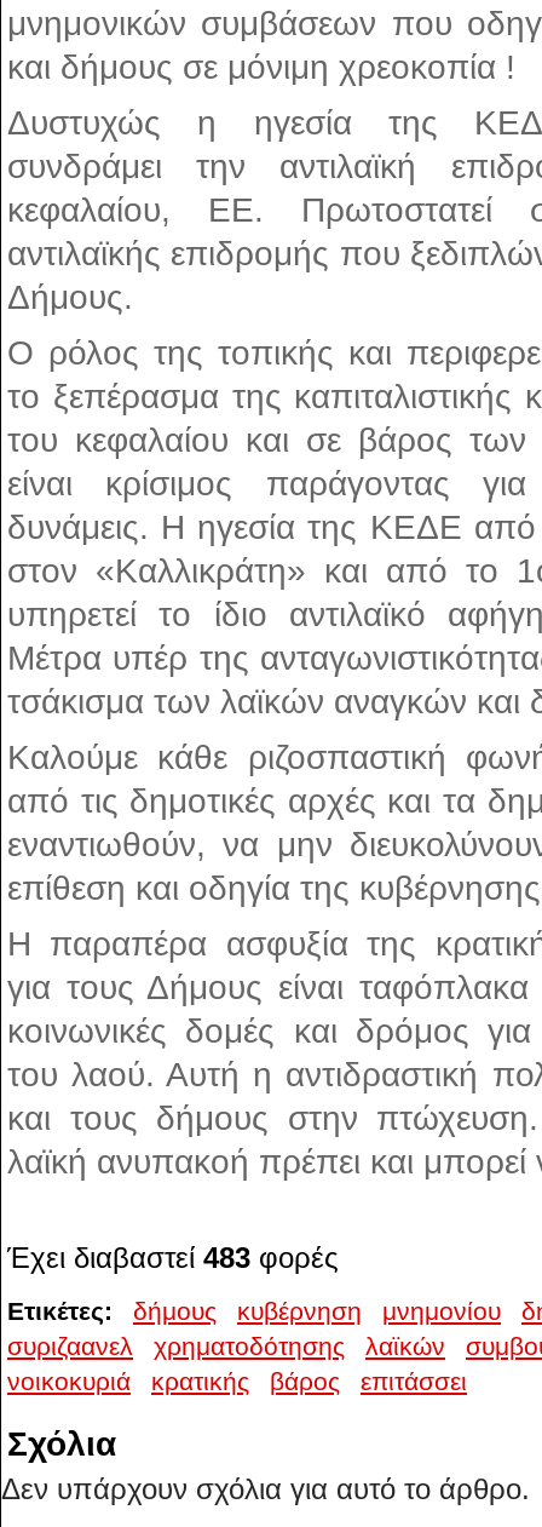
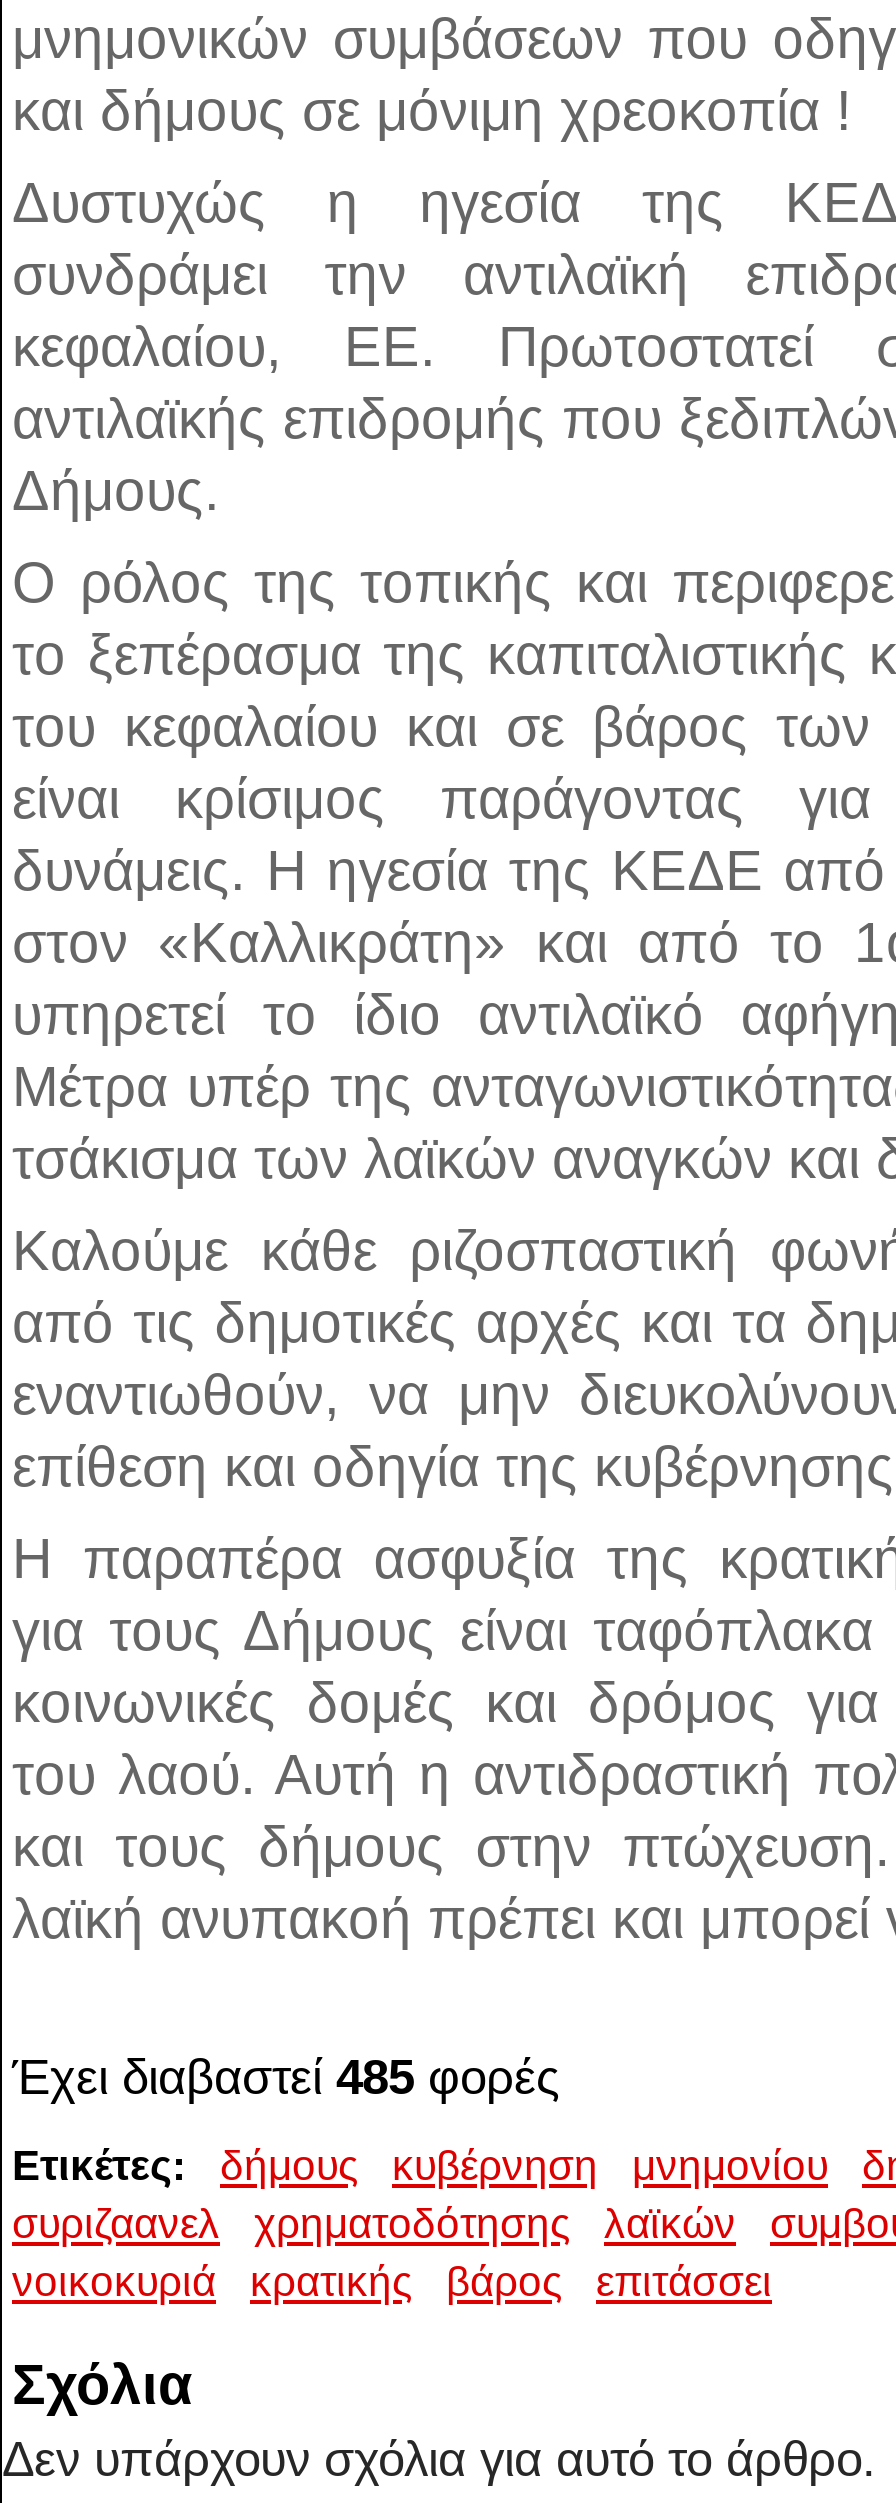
[7,1241,339,1274] Έχει διαβαστεί 483 φορές -> [12,2050,560,2104] Έχει διαβαστεί 485 φορές

